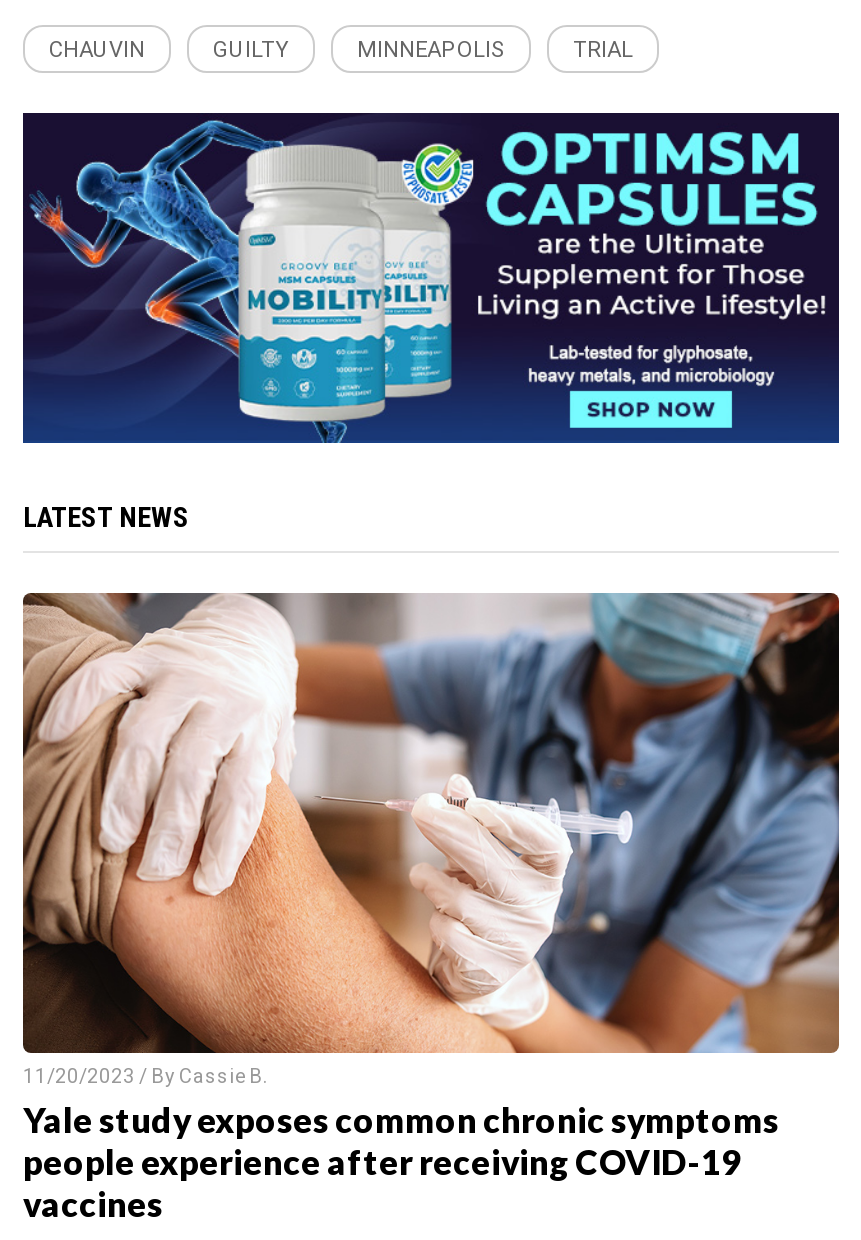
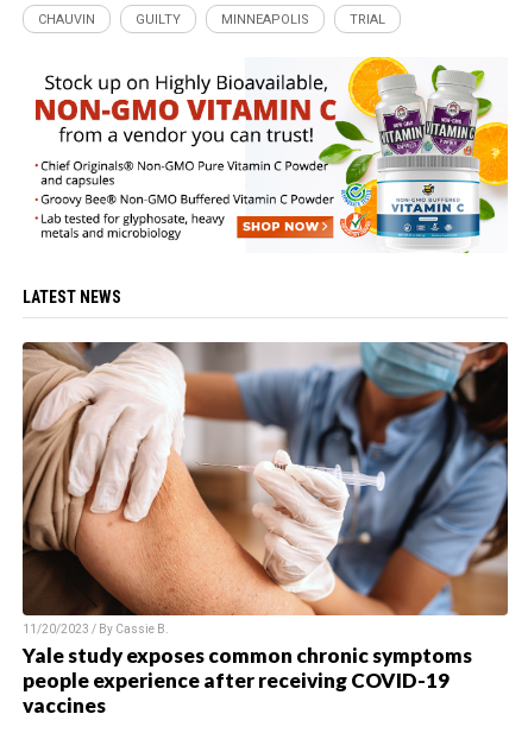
[21,111,841,445] [image] -> [23,56,509,254] [image]

